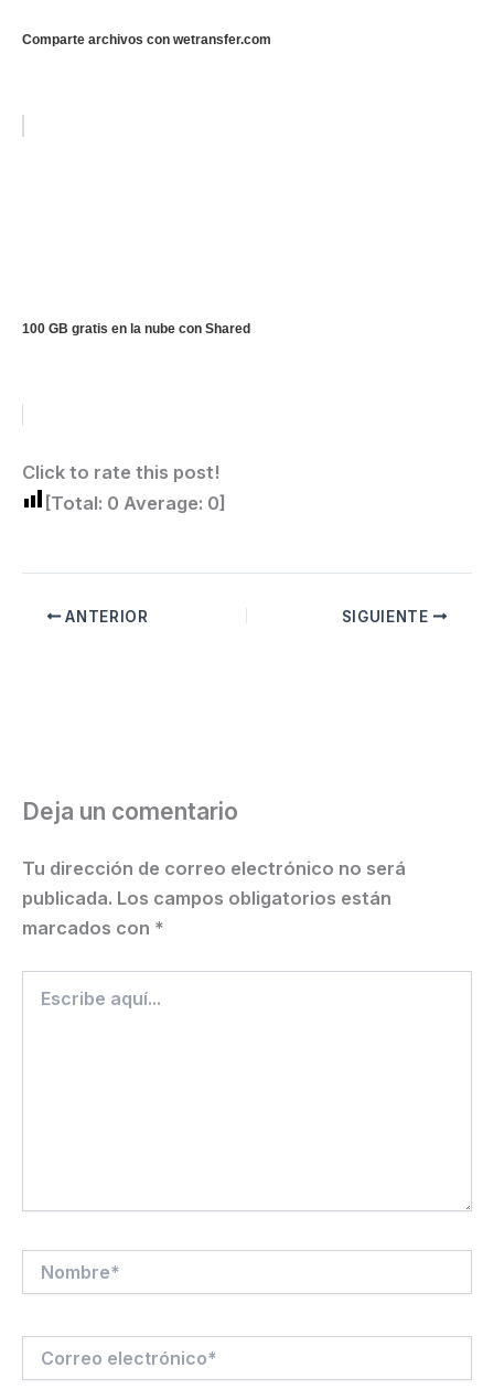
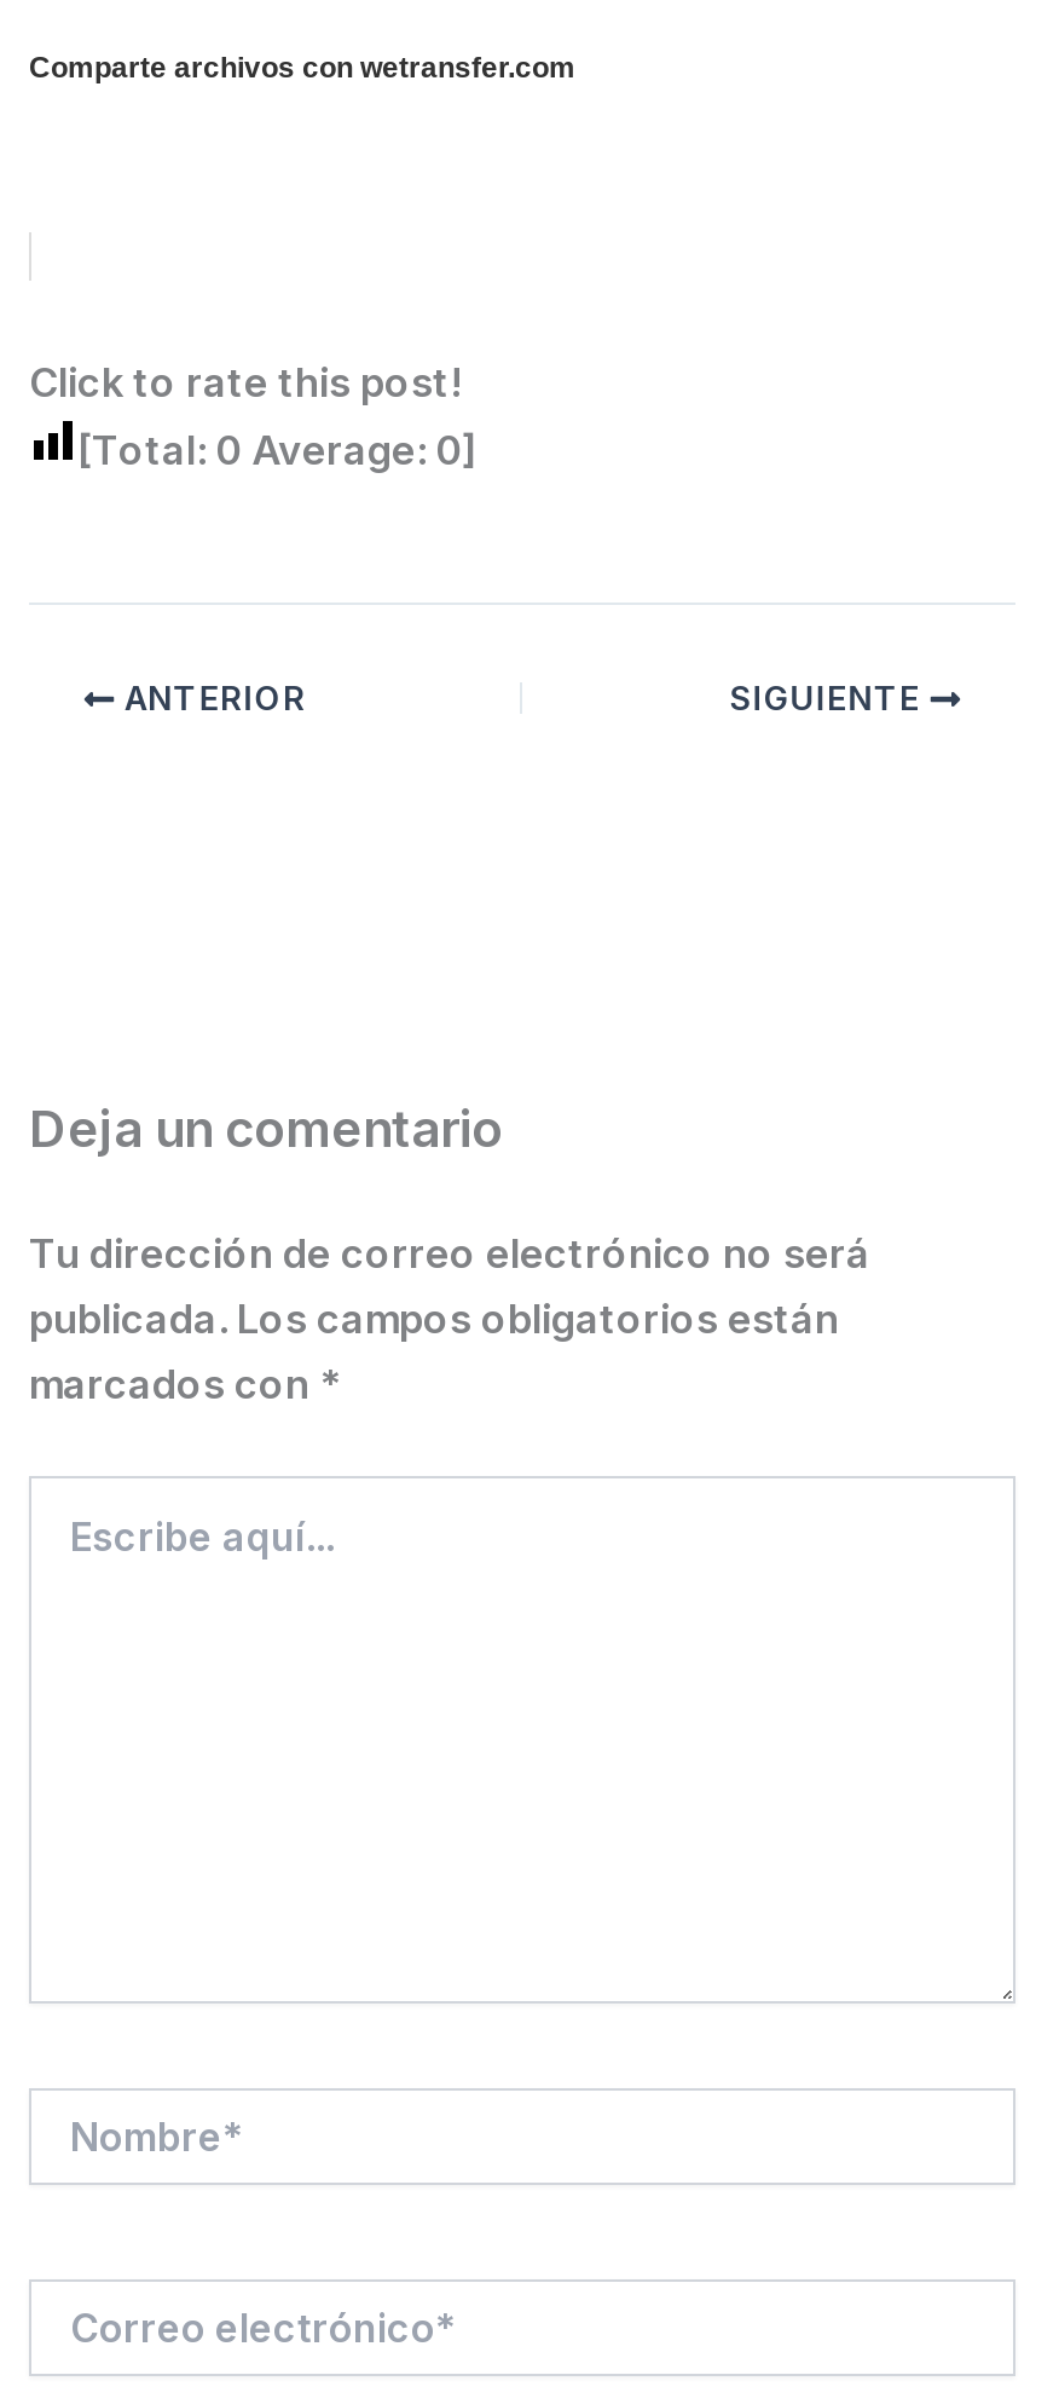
[22,321,250,337] 100 GB gratis en la nube con Shared -> none

